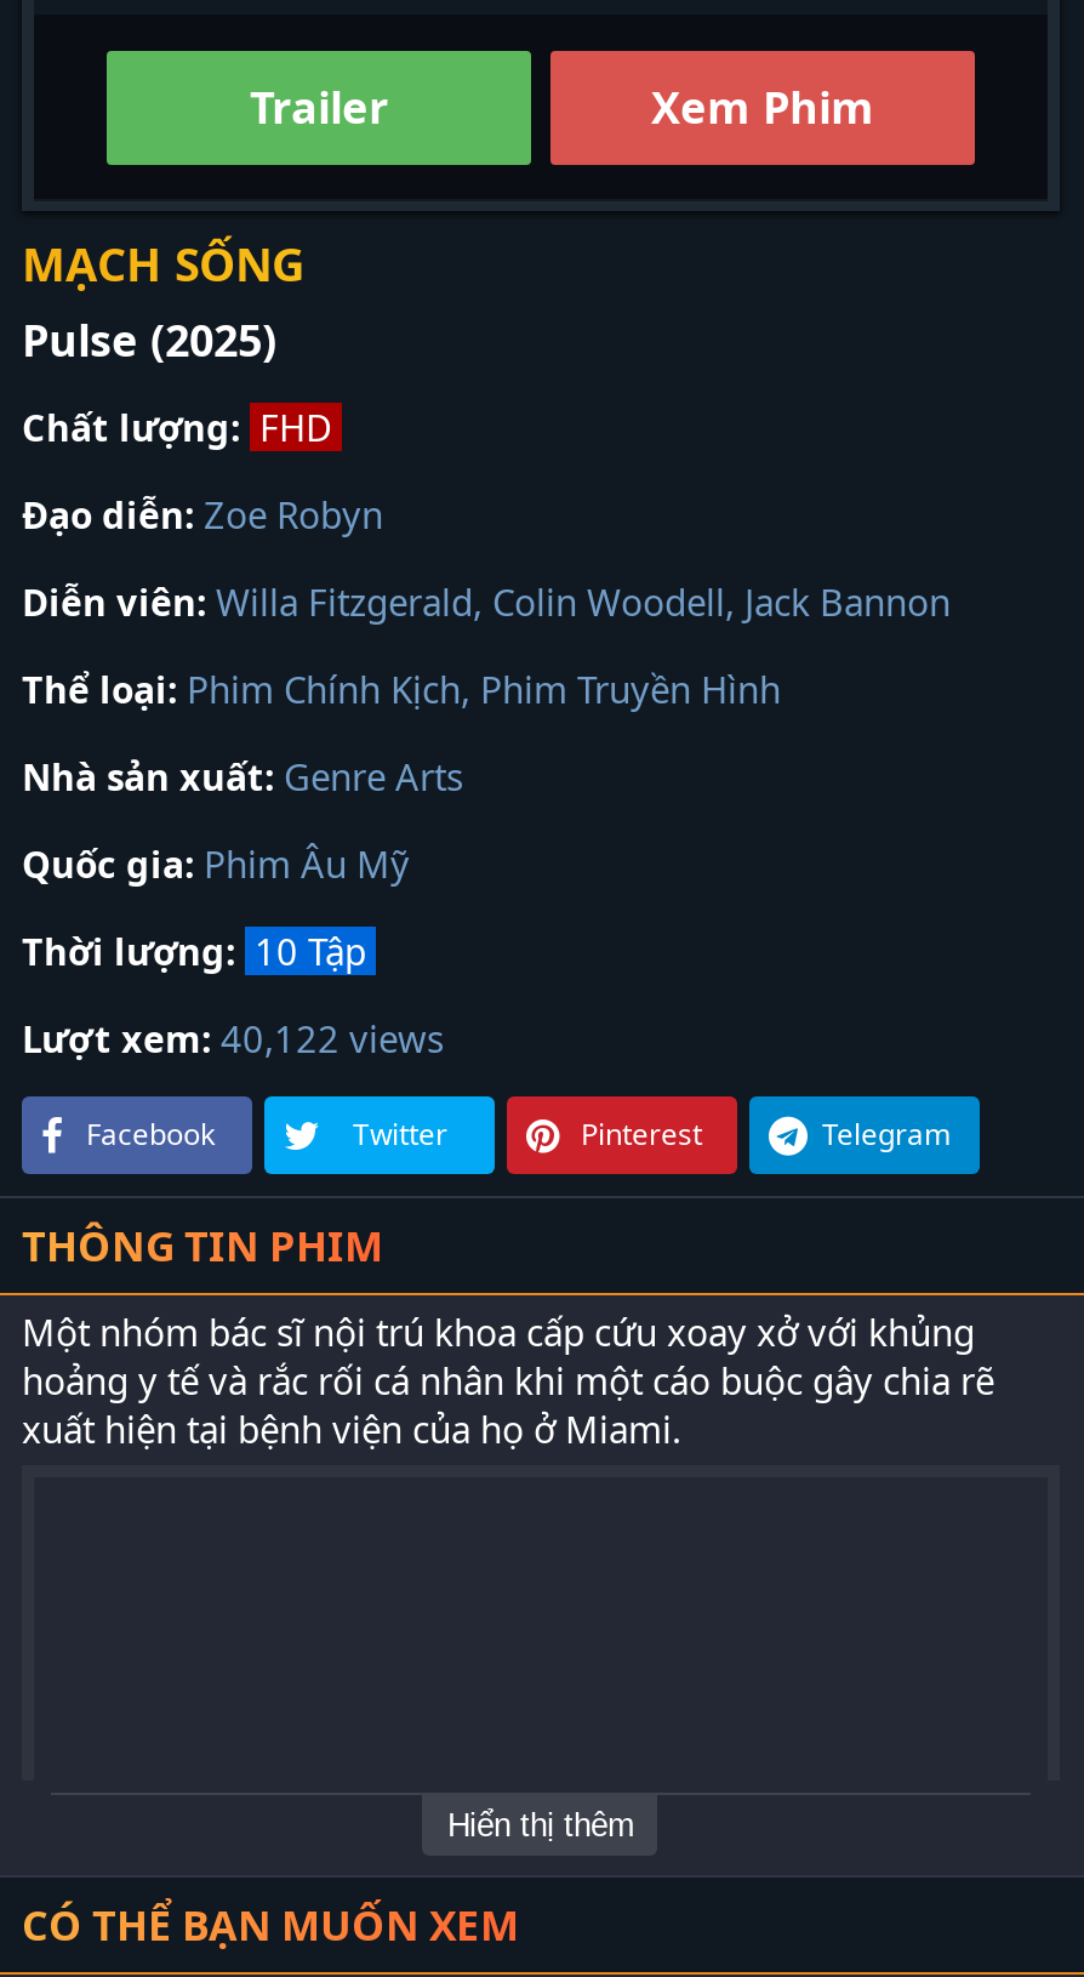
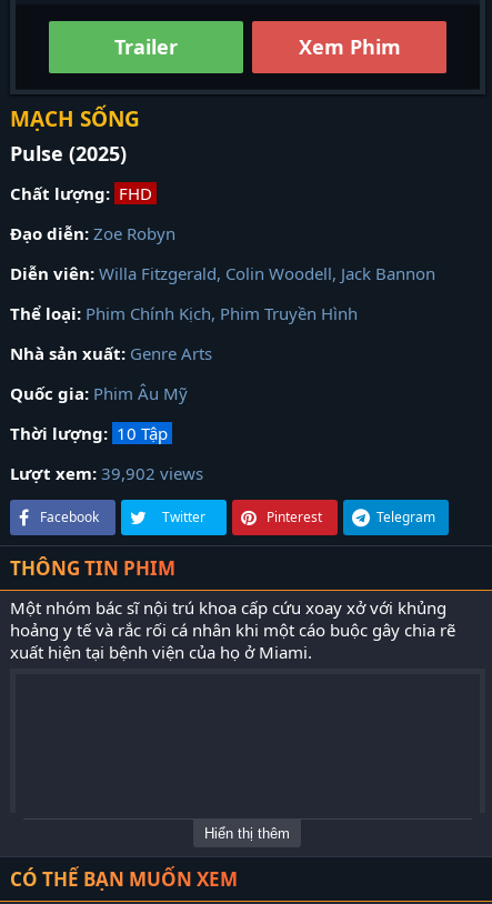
[22,1014,444,1062] Lượt xem: 40,122 views -> [10,462,203,484] Lượt xem: 39,902 views

